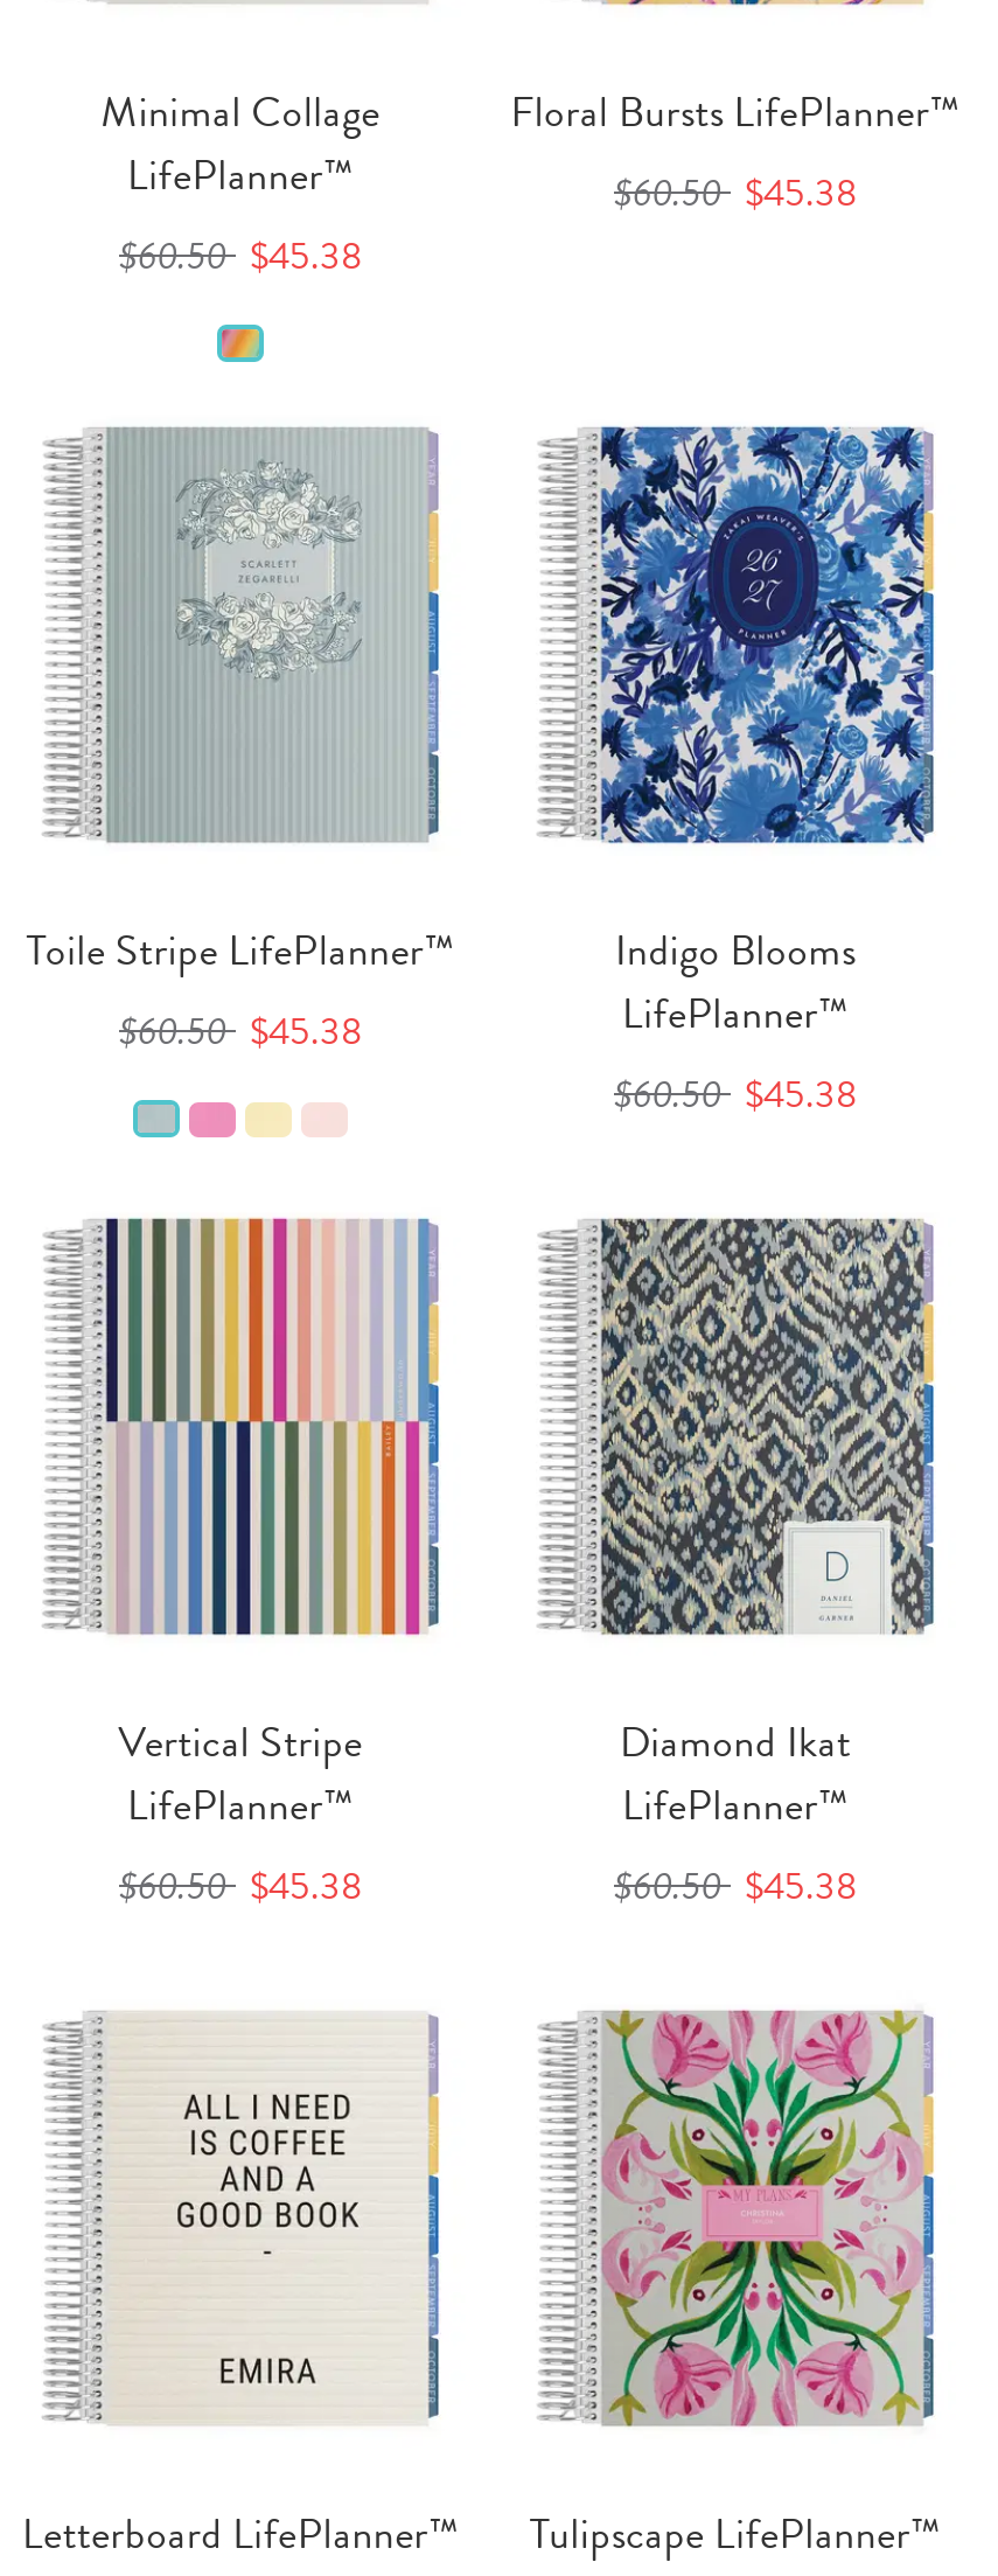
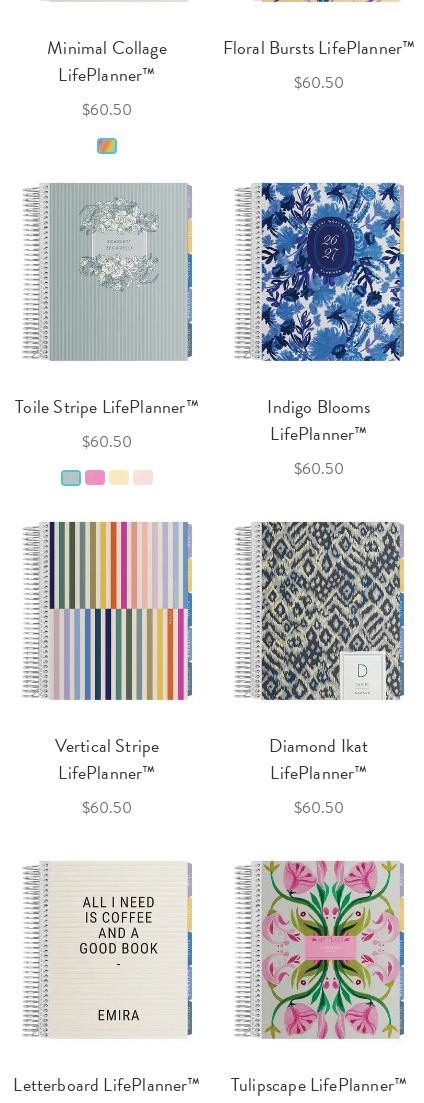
[614,166,857,222] $60.50 $45.38 -> [294,71,344,95] $60.50
[119,229,362,285] $60.50 $45.38 -> [82,98,132,122] $60.50
[119,1004,362,1060] $60.50 $45.38 -> [82,430,132,454] $60.50
[614,1067,857,1123] $60.50 $45.38 -> [294,457,344,481] $60.50
[119,1859,362,1915] $60.50 $45.38 -> [82,796,132,820] $60.50
[614,1859,857,1915] $60.50 $45.38 -> [294,796,344,820] $60.50

